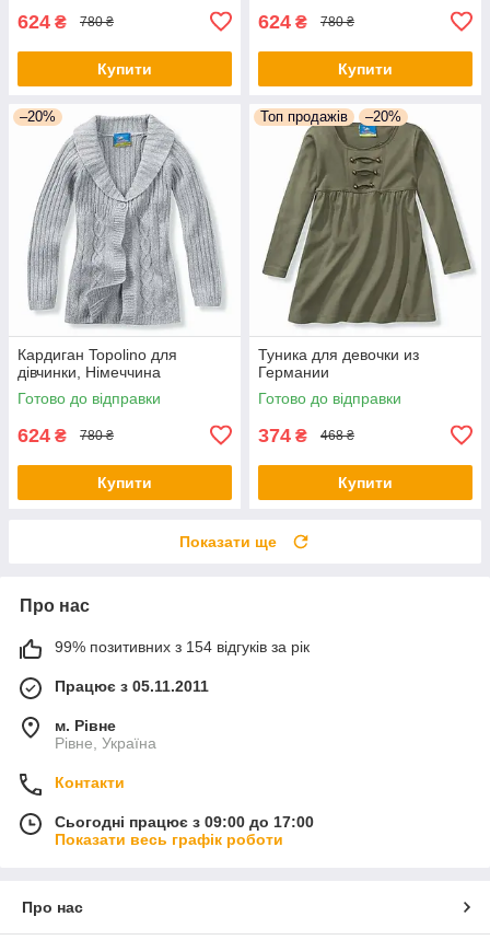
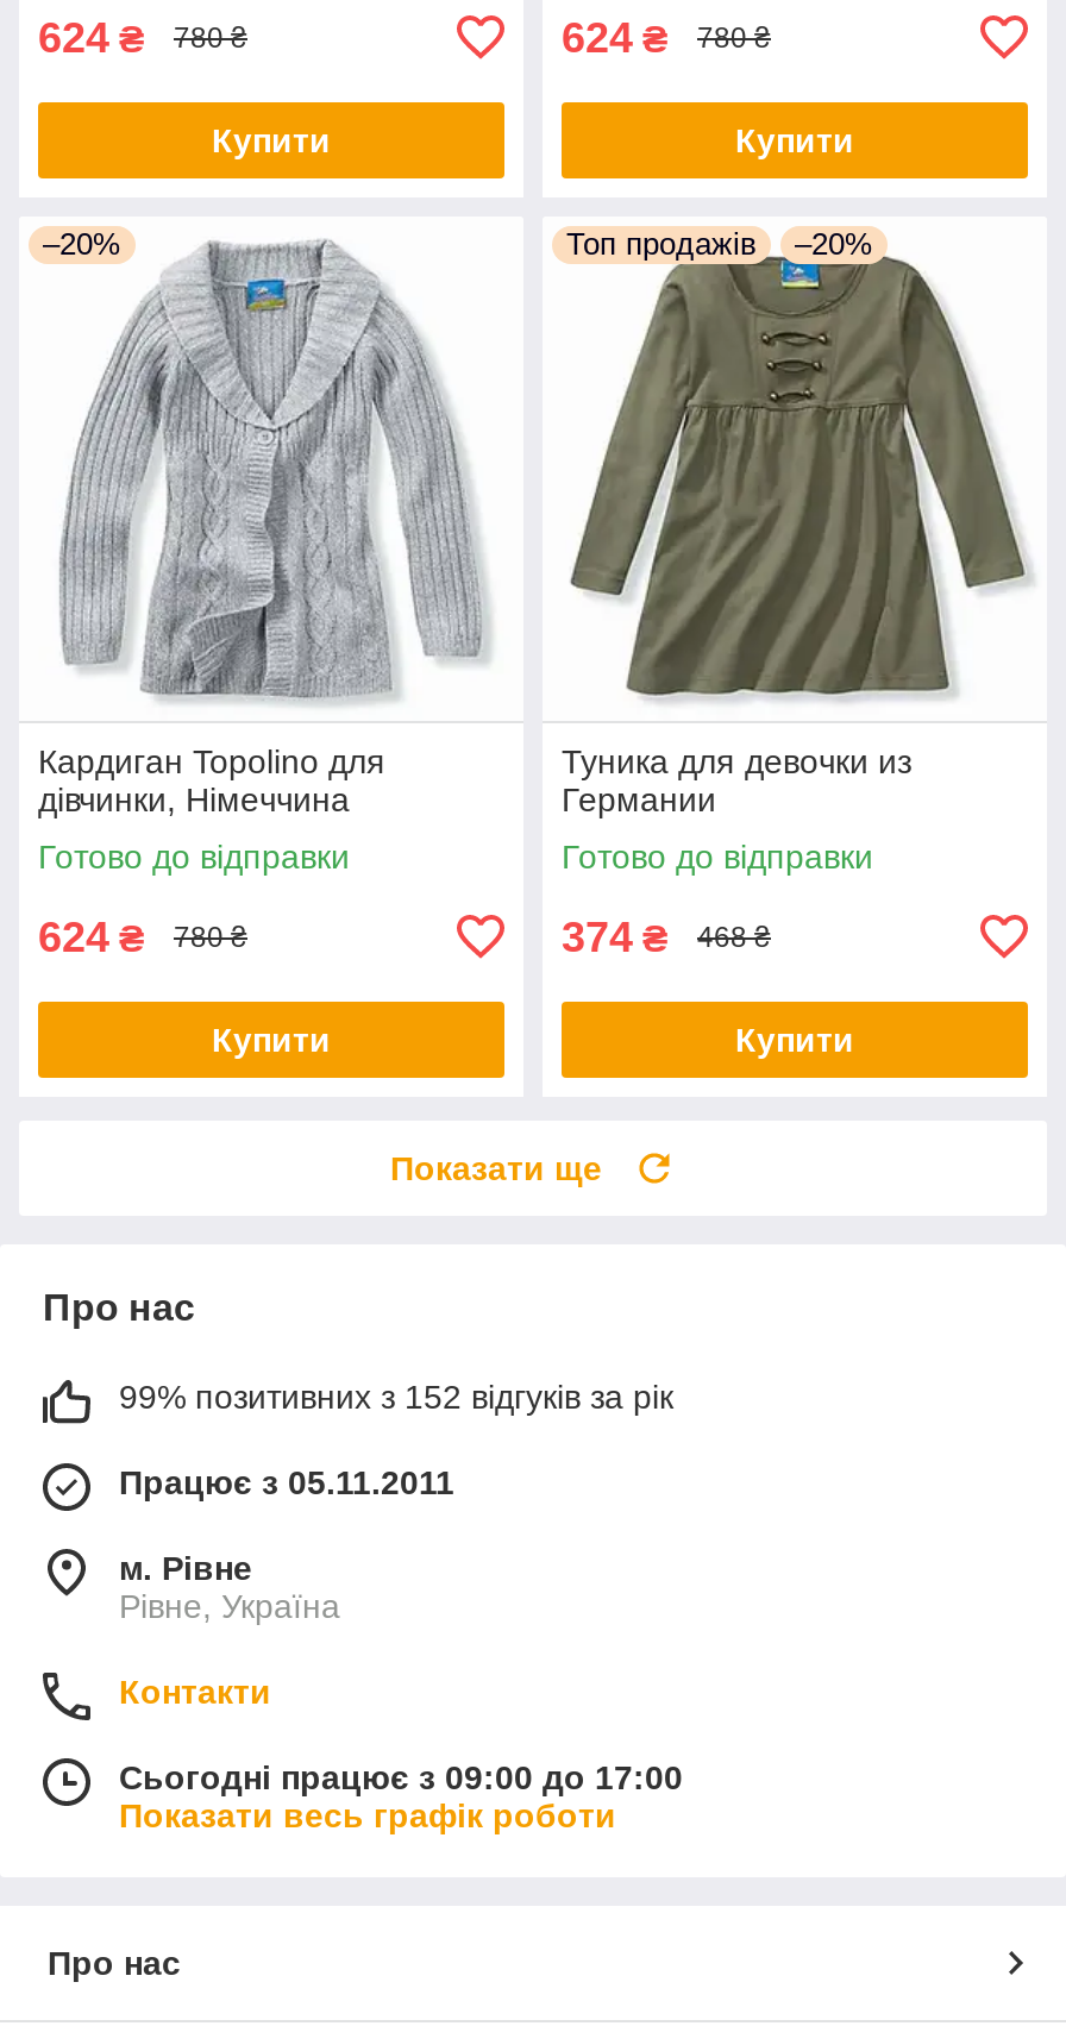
[55,638,310,655] 99% позитивних з 154 відгуків за рік -> [119,1377,673,1415] 99% позитивних з 152 відгуків за рік

